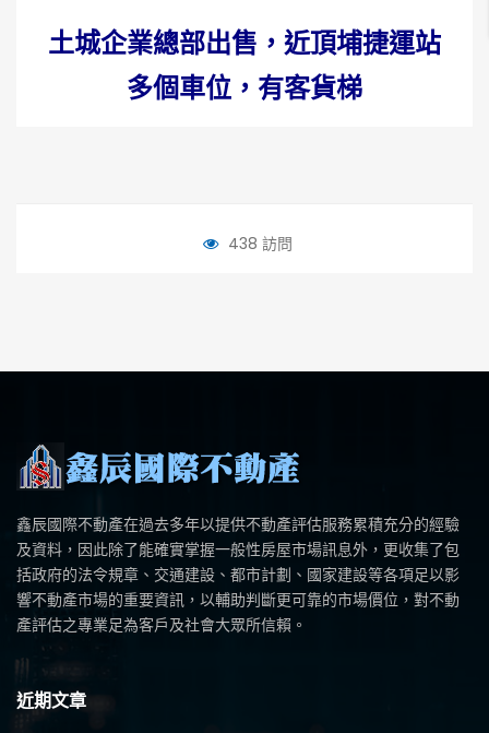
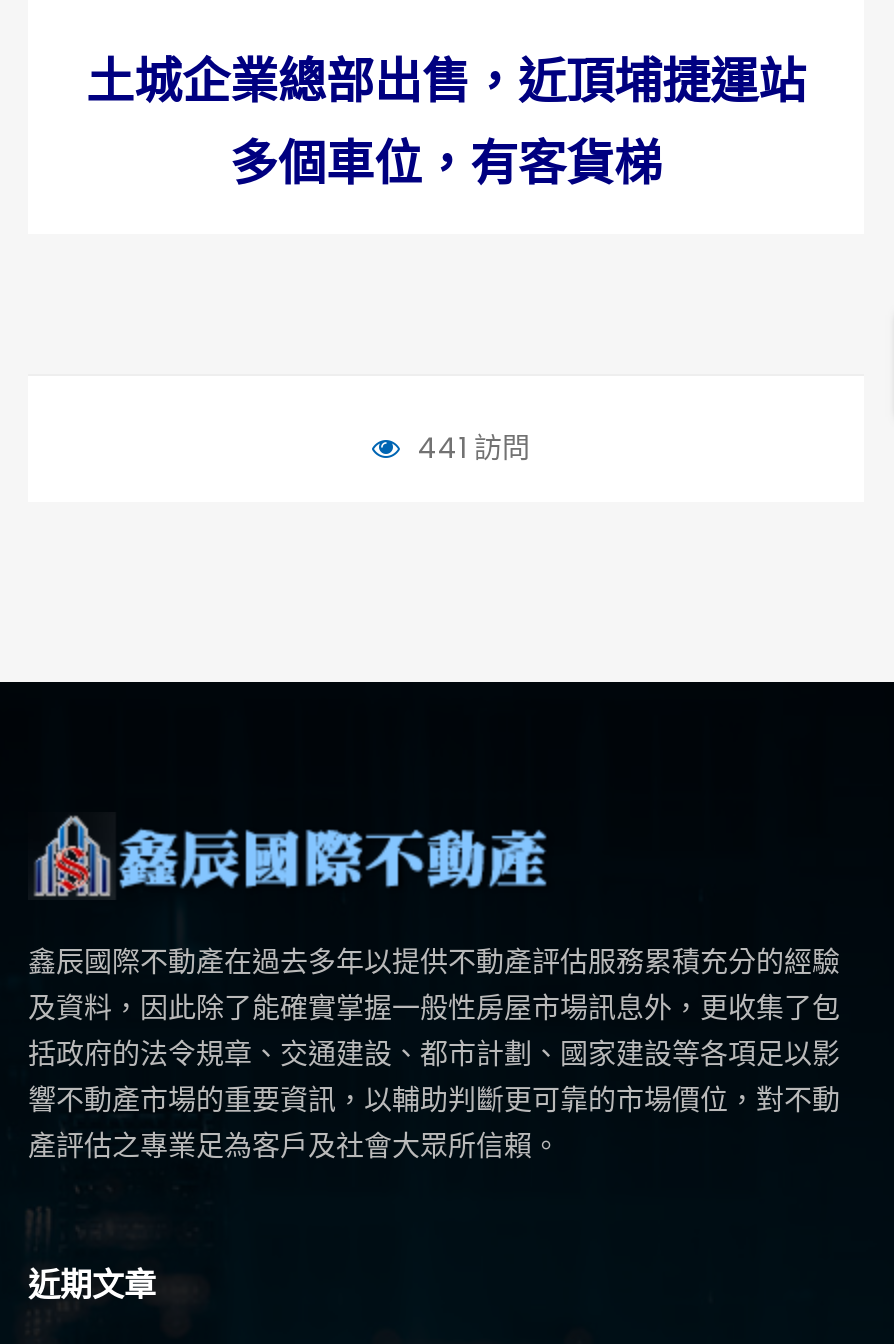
[223,233,292,255] 438 訪問 -> [410,428,530,468] 441 訪問

